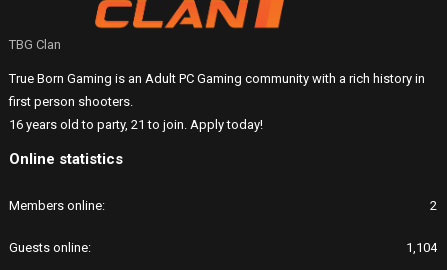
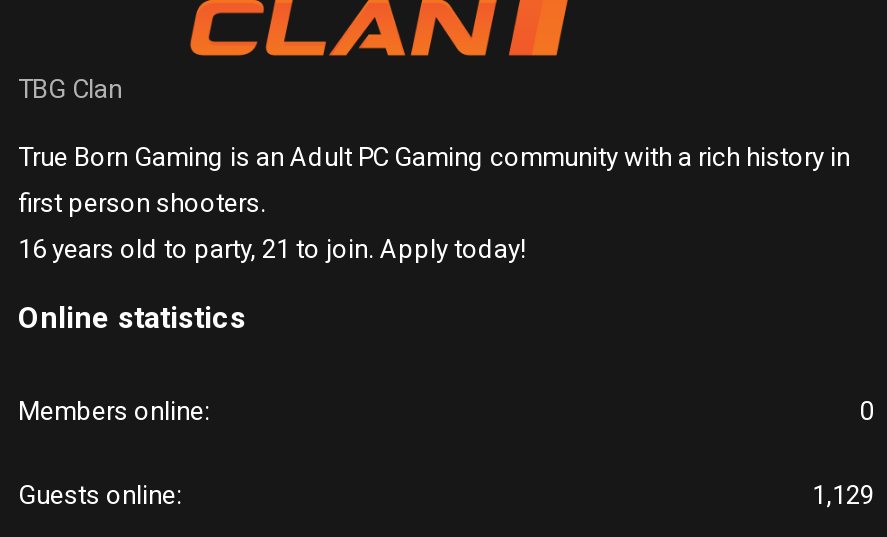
[430,198,437,213] 2 -> [860,396,874,426] 0
[406,240,437,255] 1,104 -> [812,480,874,510] 1,129

